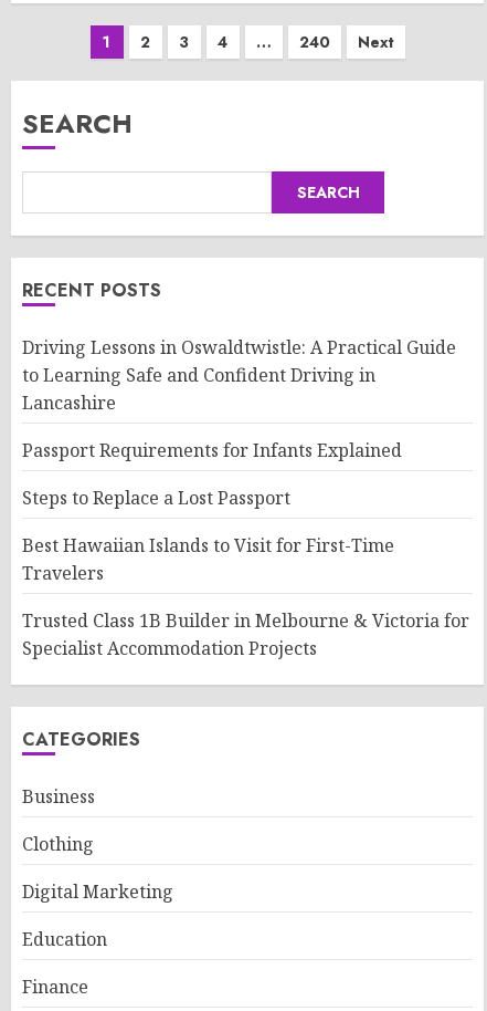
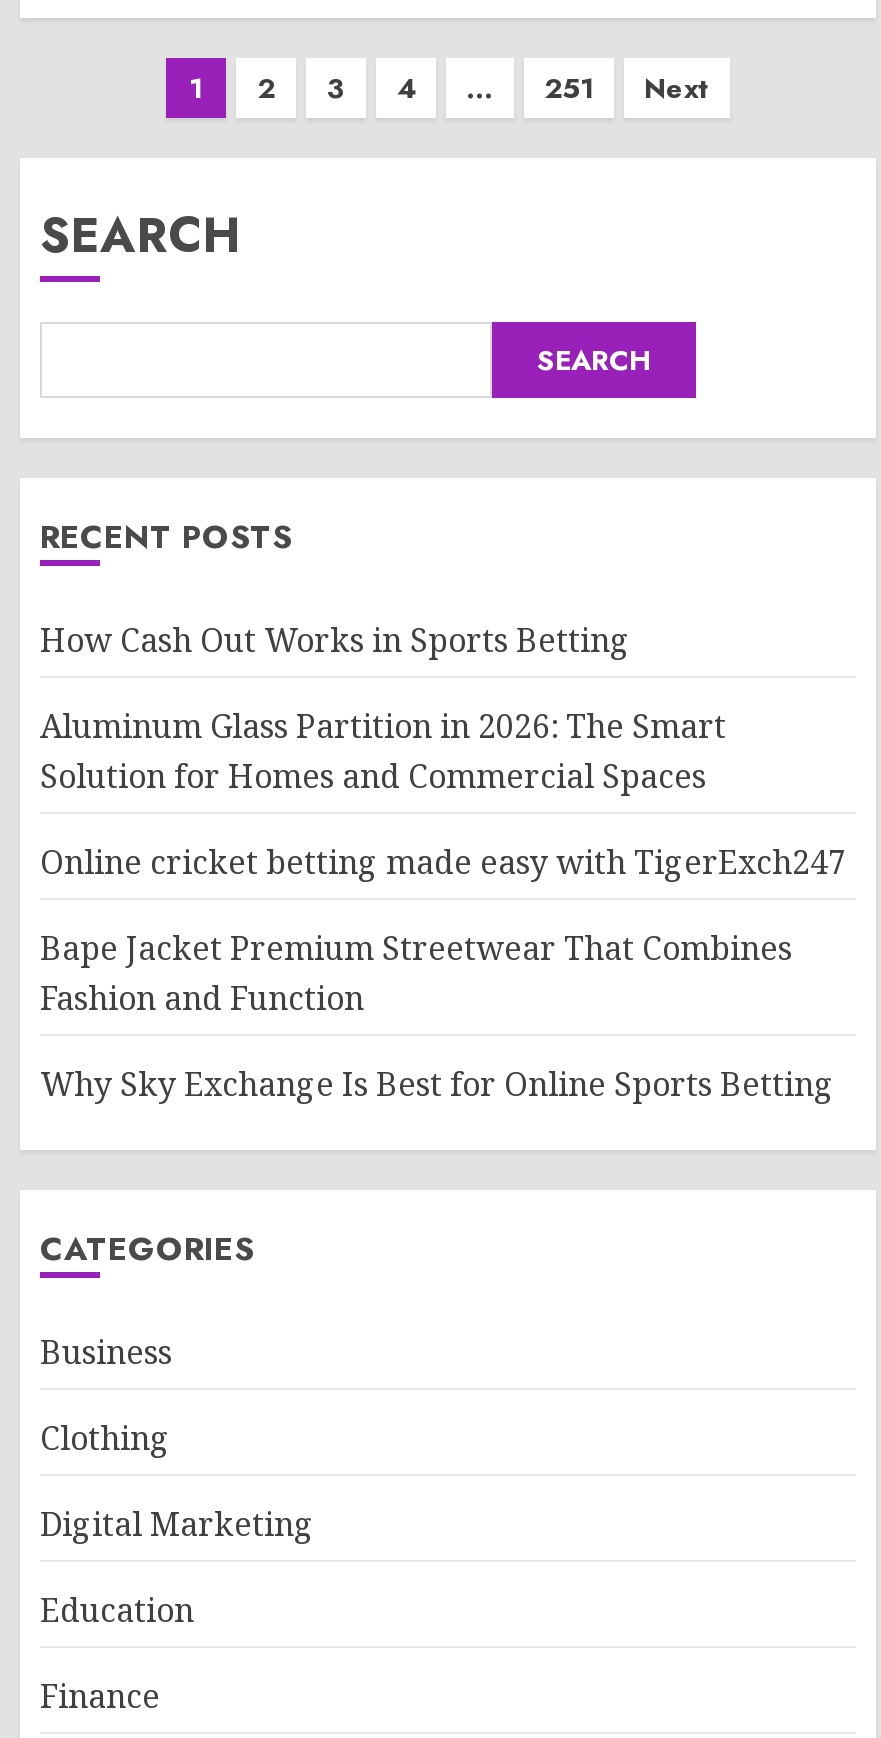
[299,31,330,53] 240 -> [544,68,594,108] 251
[22,335,456,415] Driving Lessons in Oswaldtwistle: A Practical Guide | to Learning Safe and Confident Driving in | Lancashire -> [40,618,630,662] How Cash Out Works in Sports Betting
[22,438,402,462] Passport Requirements for Infants Explained -> [40,704,726,798] Aluminum Glass Partition in 2026: The Smart | Solution for Homes and Commercial Spaces
[22,486,290,510] Steps to Replace a Lost Passport -> [40,840,846,884] Online cricket betting made easy with TigerExch247
[22,533,394,585] Best Hawaiian Islands to Visit for First-Time | Travelers -> [40,926,792,1020] Bape Jacket Premium Streetwear That Combines | Fashion and Function
[22,608,469,660] Trusted Class 1B Builder in Melbourne & Victoria for | Specialist Accommodation Projects -> [40,1062,834,1106] Why Sky Exchange Is Best for Online Sports Betting

